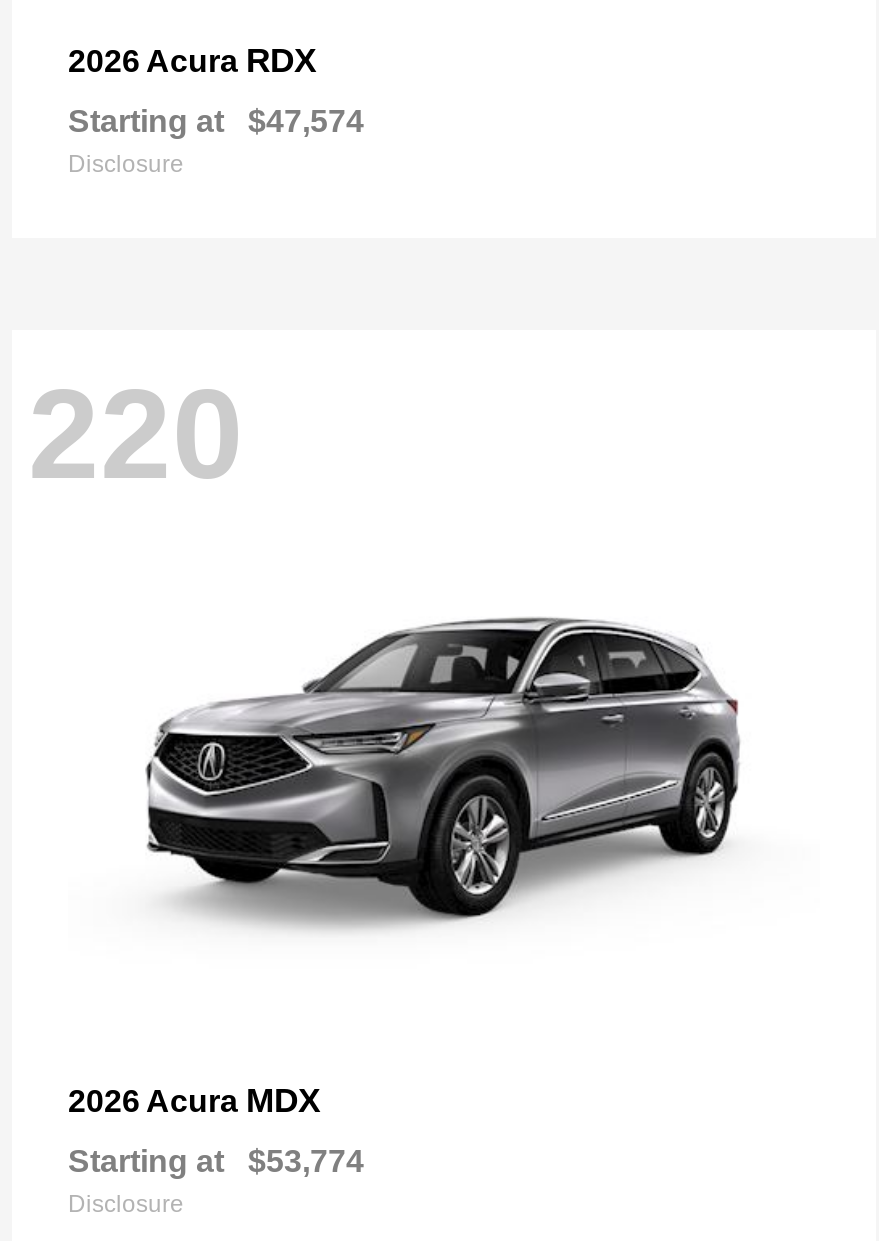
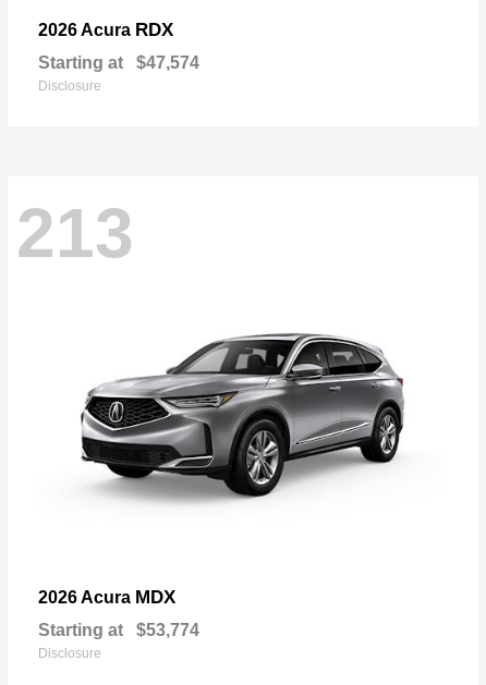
[28,363,244,507] 220 -> [16,194,134,273] 213

